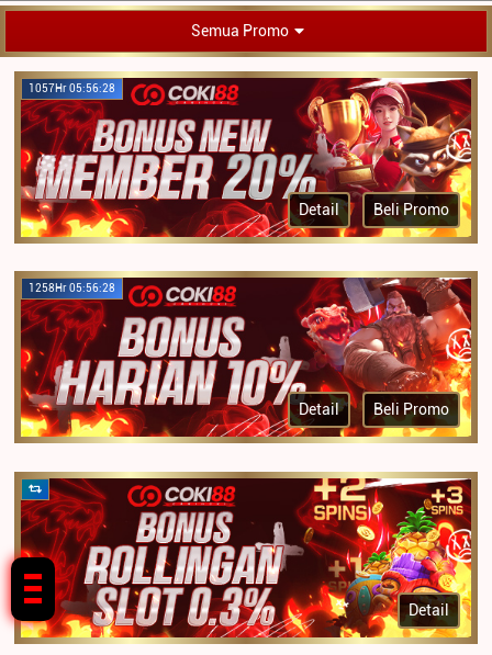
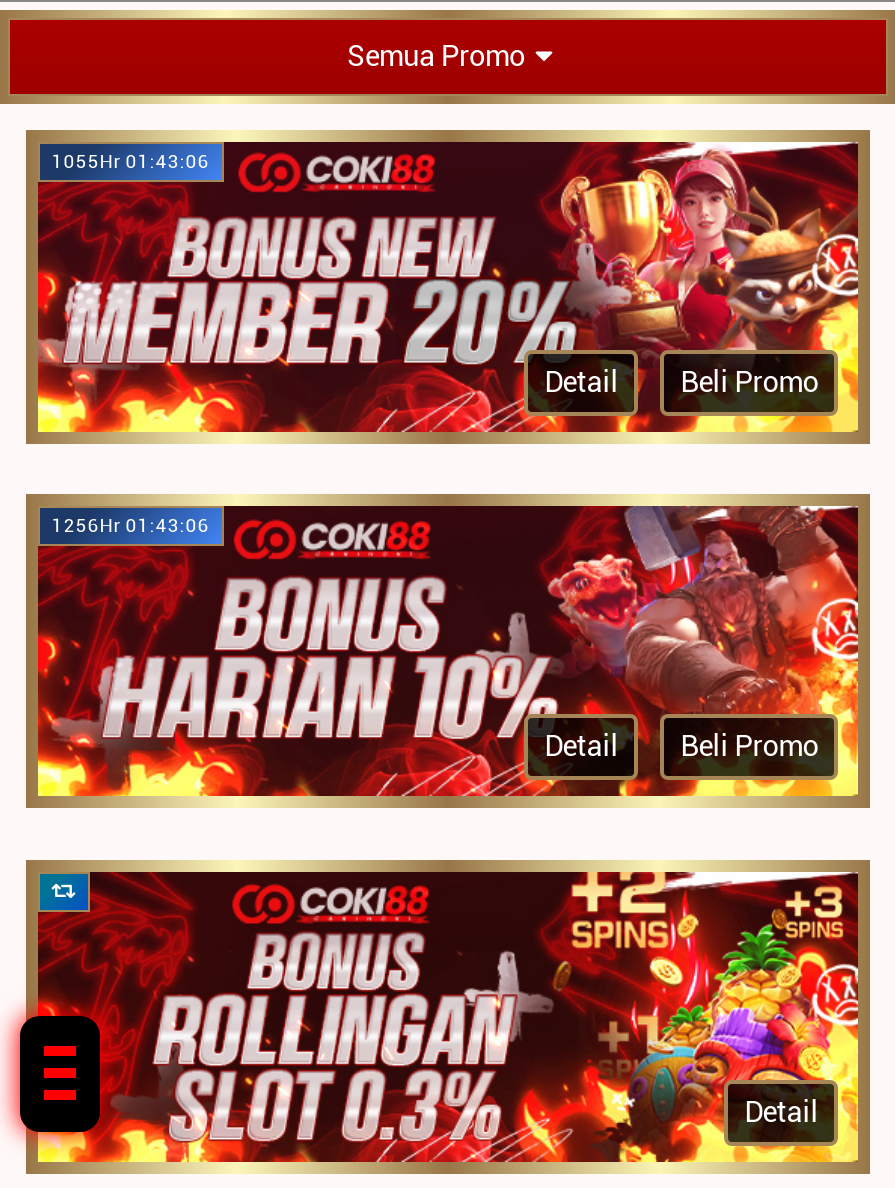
[28,82,115,94] 1057Hr 05:56:28 -> [52,150,210,172] 1055Hr 01:43:06
[28,282,115,294] 1258Hr 05:56:28 -> [52,514,210,536] 1256Hr 01:43:06

